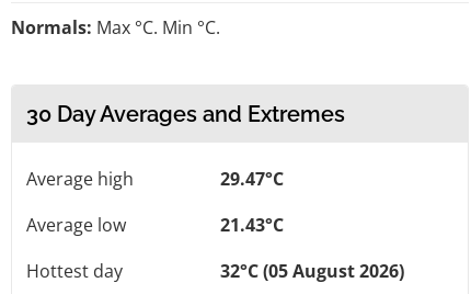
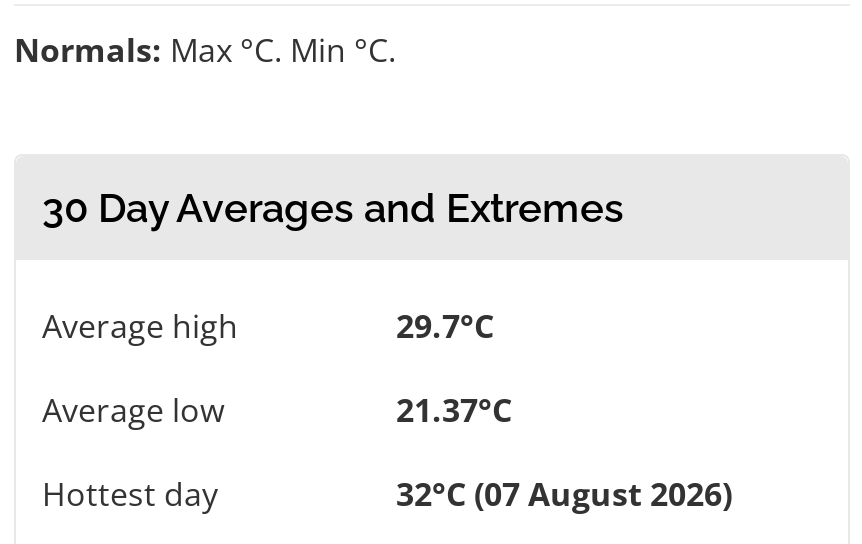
[220,166,284,191] 29.47°C -> [396,303,494,347] 29.7°C
[220,212,284,237] 21.43°C -> [396,387,512,431] 21.37°C
[220,259,404,283] 32°C (05 August 2026) -> [396,471,732,515] 32°C (07 August 2026)

